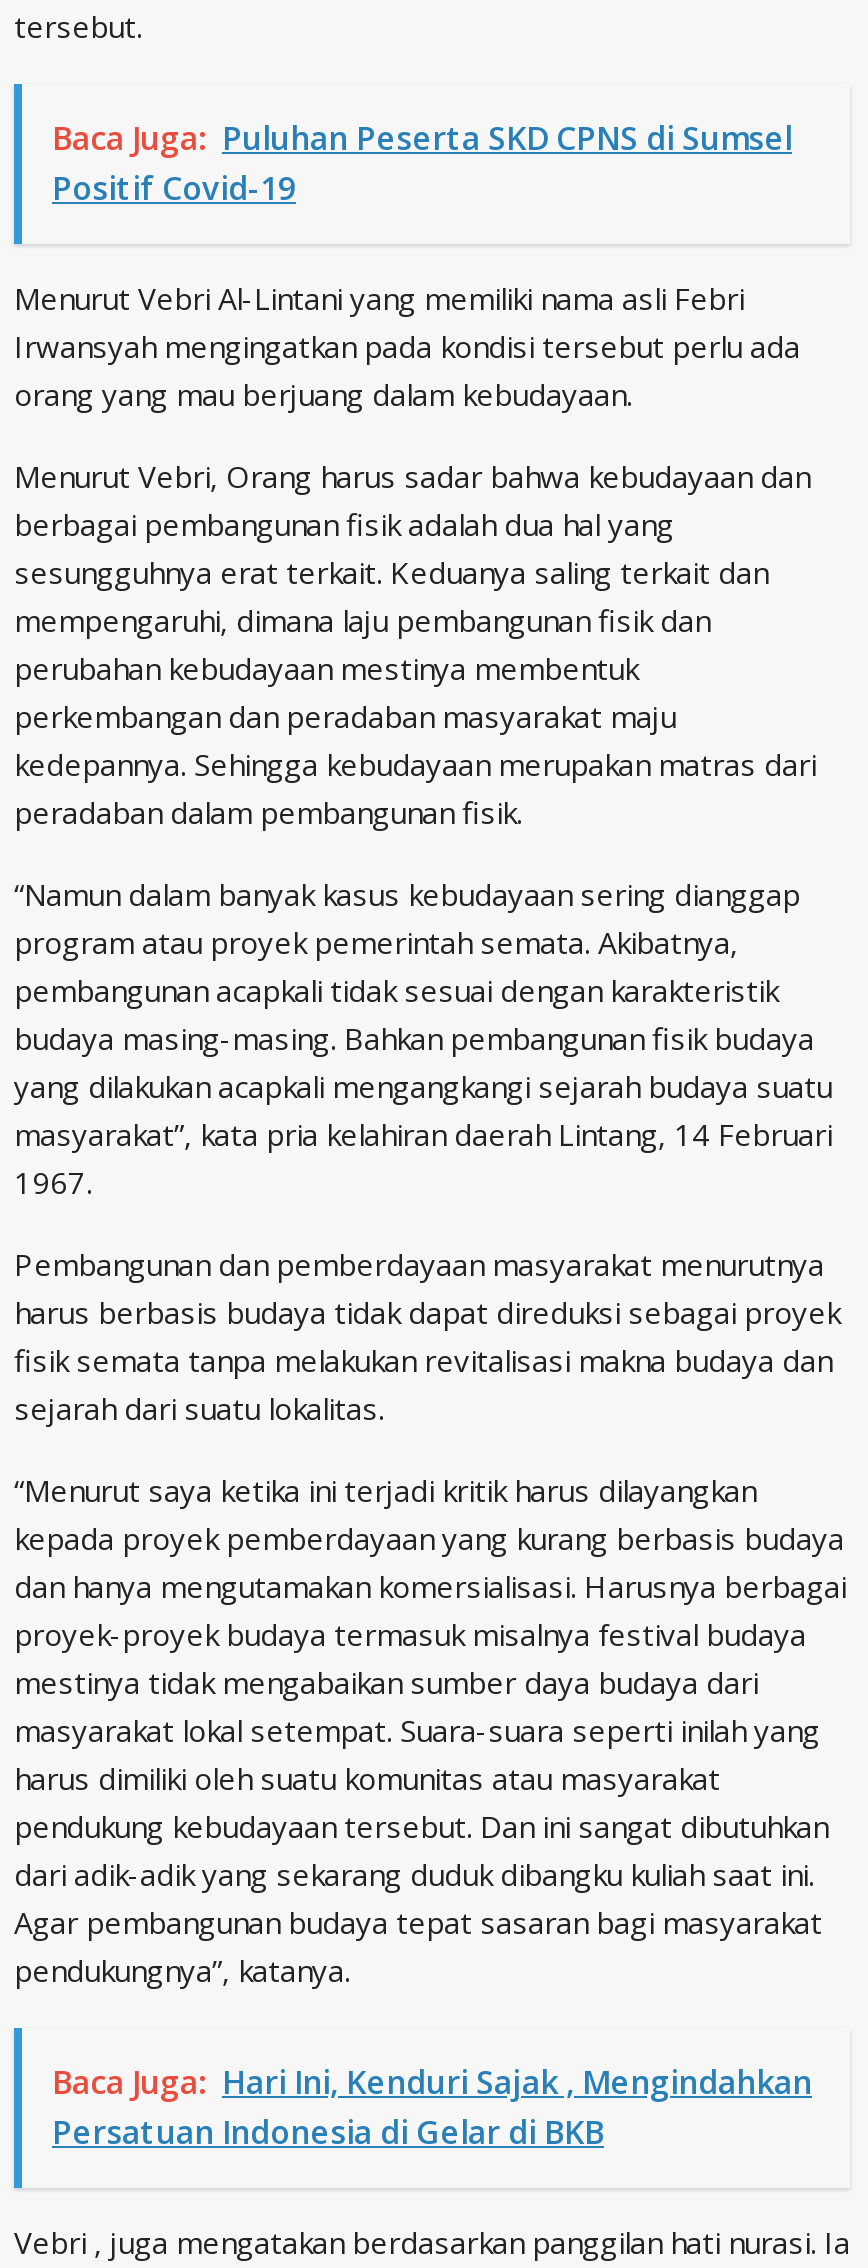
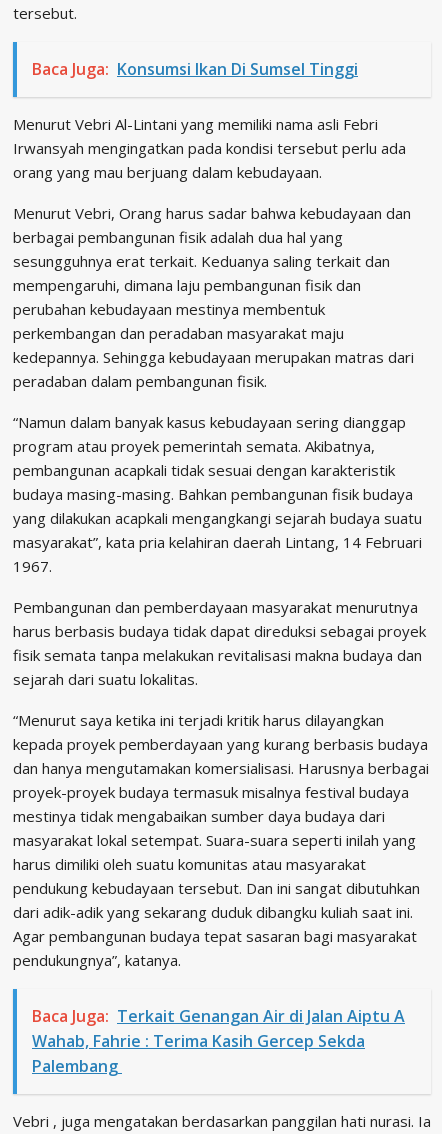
[52,116,792,210] Baca Juga: Puluhan Peserta SKD CPNS di Sumsel | Positif Covid-19 -> [32,58,358,80] Baca Juga: Konsumsi Ikan Di Sumsel Tinggi
moved [14,278,846,1990] -> [13,114,429,970]: Menurut Vebri Al-Lintani yang memiliki nama asli Febri | Irwansyah mengingatkan pada kondisi tersebut perlu ada | orang yang mau berjuang dalam kebudayaan. | ... | Agar pembangunan budaya tepat sasaran bagi masyarakat | pendukungnya”, katanya.
[52,2060,812,2154] Baca Juga: Hari Ini, Kenduri Sajak , Mengindahkan | Persatuan Indonesia di Gelar di BKB -> [32,1005,405,1077] Baca Juga: Terkait Genangan Air di Jalan Aiptu A | Wahab, Fahrie : Terima Kasih Gercep Sekda | Palembang

